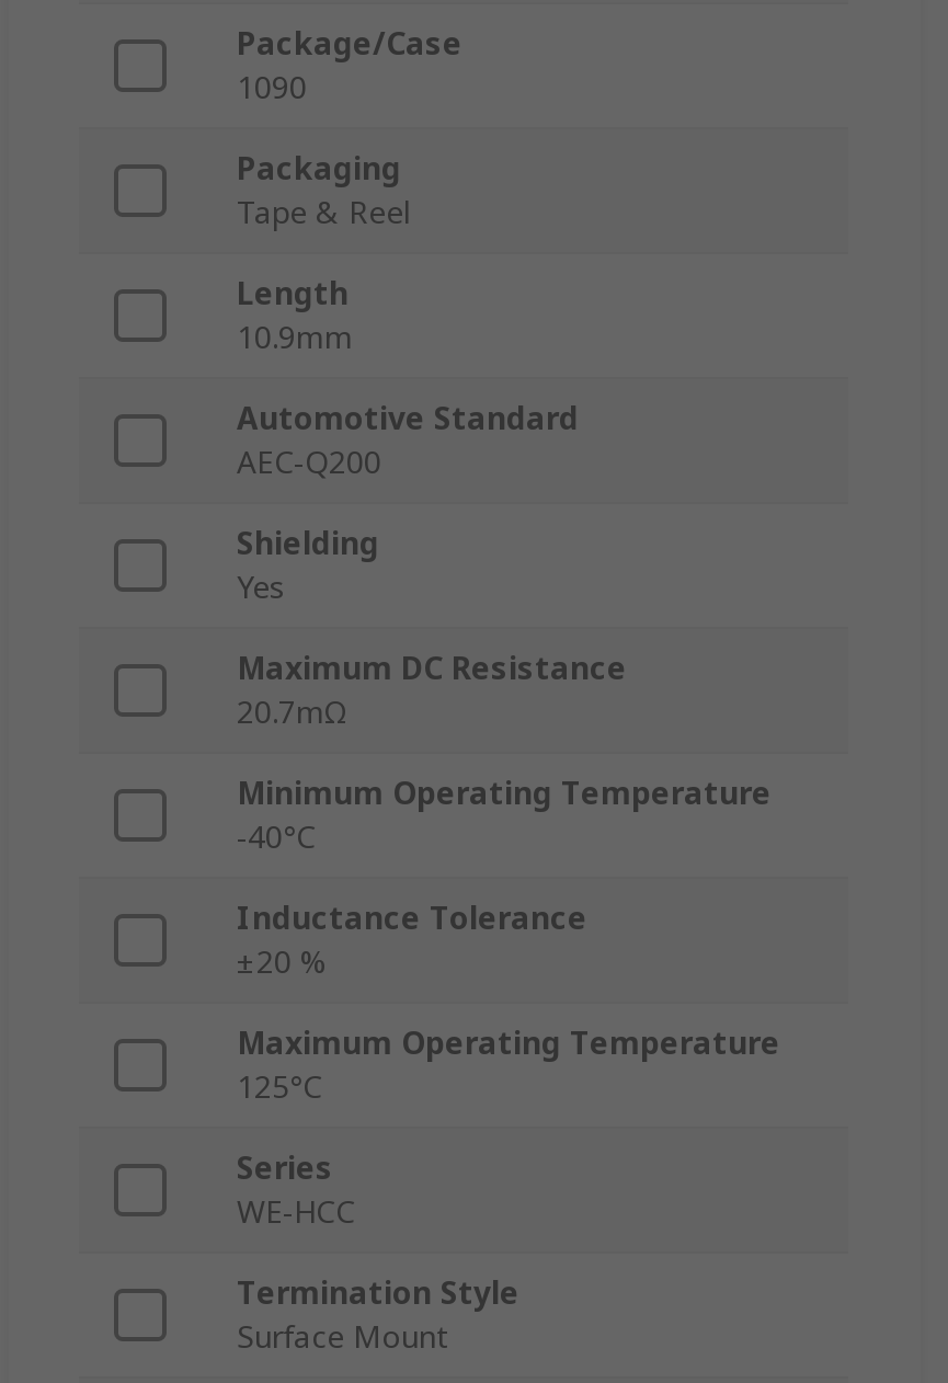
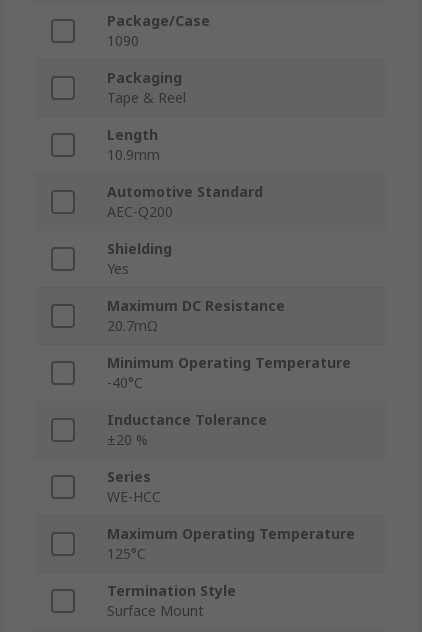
moved [237,1022,780,1108] -> [107,524,355,563]: Maximum Operating Temperature | 125°C
moved [237,1147,355,1233] -> [107,467,161,506]: Series | WE-HCC

